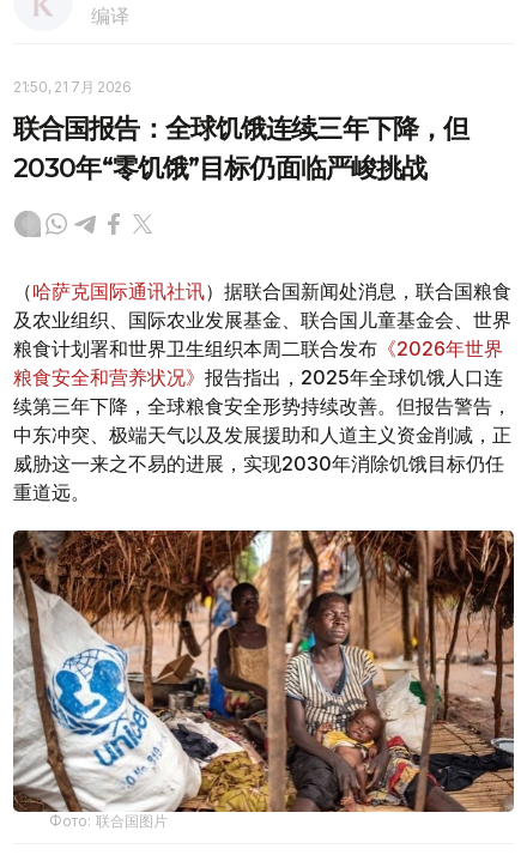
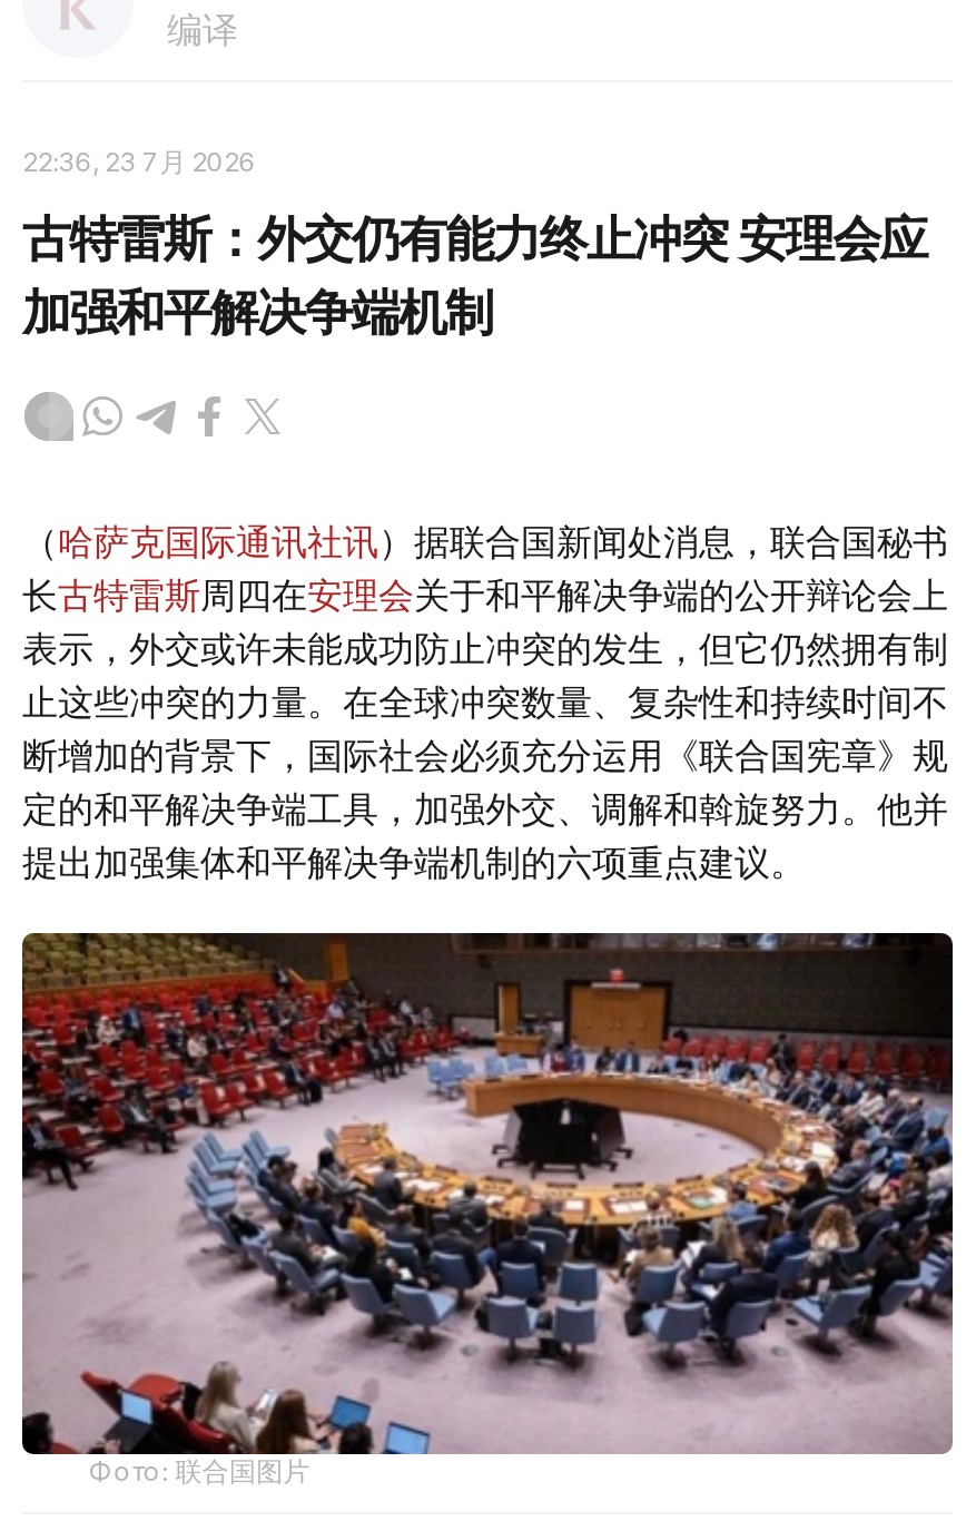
[13,78,132,96] 21:50, 21 7月 2026 -> [22,145,256,179] 22:36, 23 7月 2026
[13,113,469,185] 联合国报告：全球饥饿连续三年下降，但 | 2030年“零饥饿”目标仍面临严峻挑战 -> [22,210,927,343] 古特雷斯：外交仍有能力终止冲突 安理会应 | 加强和平解决争端机制
[13,279,511,504] （哈萨克国际通讯社讯）据联合国新闻处消息，联合国粮食 | 及农业组织、国际农业发展基金、联合国儿童基金会、世界 | 粮食计划署和世界卫生组织本周二联合发布《2026年世界 | 粮食安全和营养状况》报告指出，2025年全球饥饿人口连 | 续第三年下降，全球粮食安全形势持续改善。但报告警告， | 中东冲突、极端天气以及发展援助和人道主义资金削减，正 | 威胁这一来之不易的进展，实现2030年消除饥饿目标仍任 | 重道远。 -> [22,519,948,885] （哈萨克国际通讯社讯）据联合国新闻处消息，联合国秘书 | 长古特雷斯周四在安理会关于和平解决争端的公开辩论会上 | 表示，外交或许未能成功防止冲突的发生，但它仍然拥有制 | 止这些冲突的力量。在全球冲突数量、复杂性和持续时间不 | 断增加的背景下，国际社会必须充分运用《联合国宪章》规 | 定的和平解决争端工具，加强外交、调解和斡旋努力。他并 | 提出加强集体和平解决争端机制的六项重点建议。
[13,529,515,813] [image] -> [22,931,955,1456] [image]

